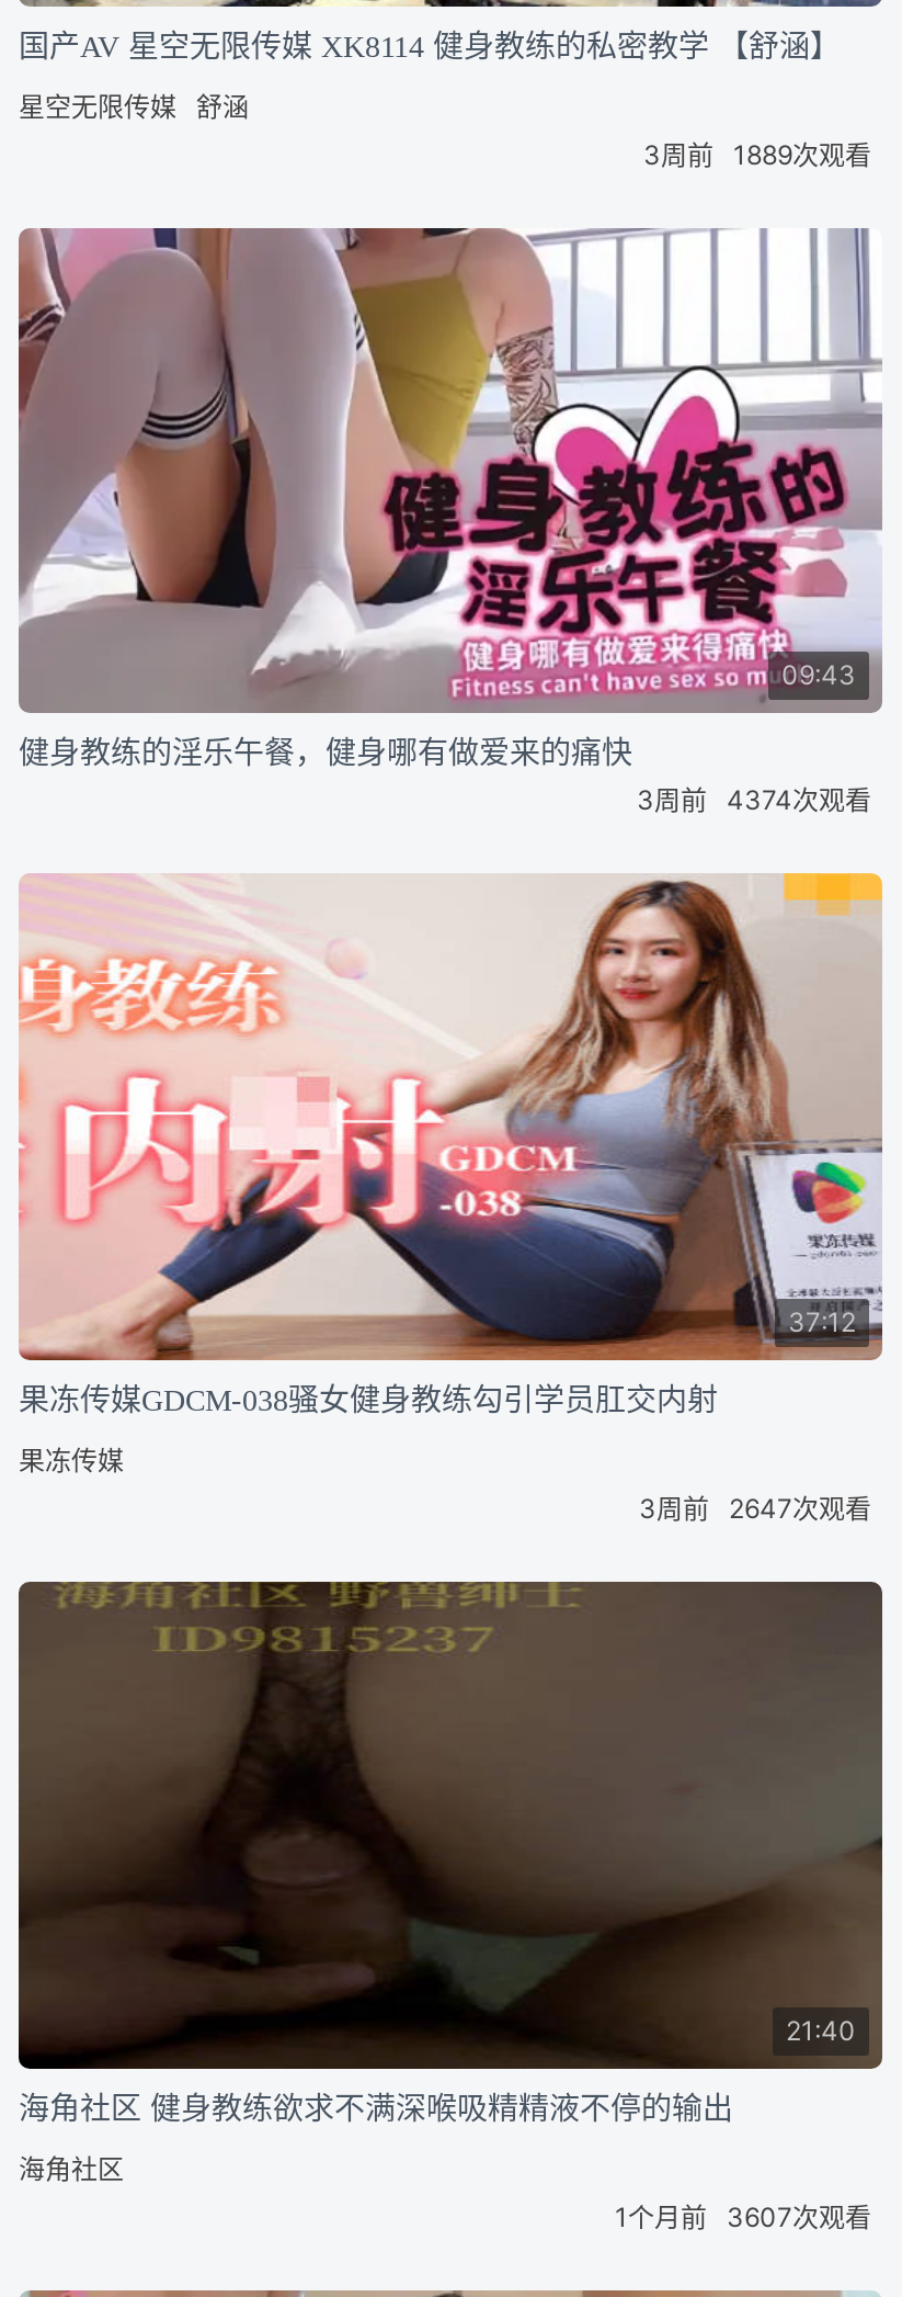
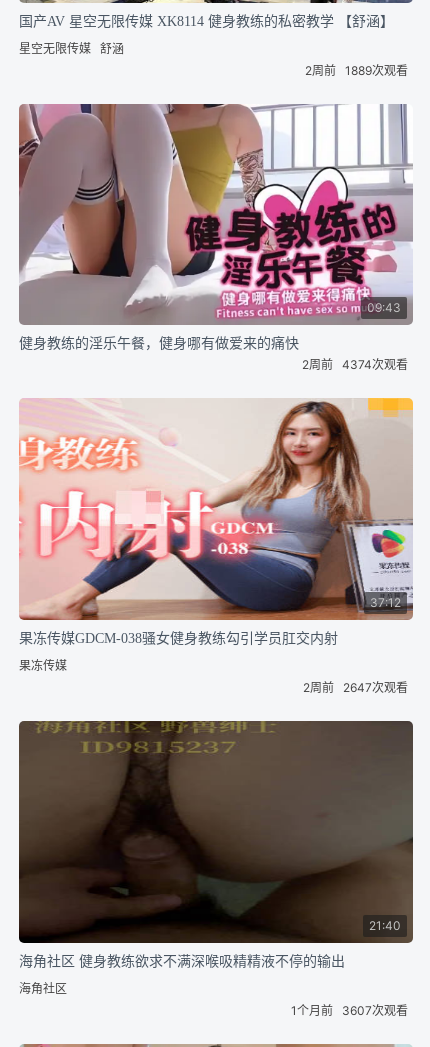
[643,137,871,170] 3周前 1889次观看 -> [305,63,408,78] 2周前 1889次观看
[637,784,871,817] 3周前 4374次观看 -> [302,357,408,372] 2周前 4374次观看
[639,1492,871,1525] 3周前 2647次观看 -> [303,680,408,695] 2周前 2647次观看

